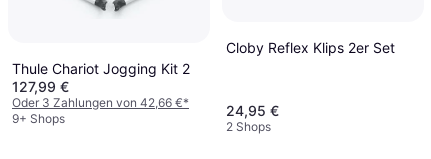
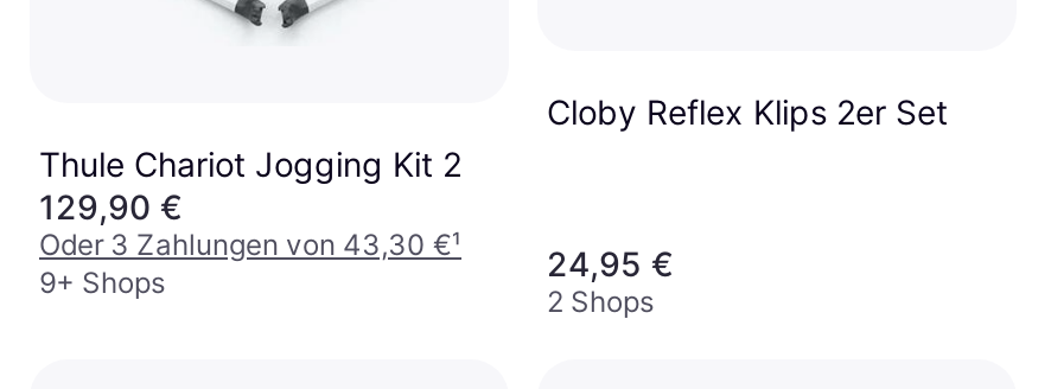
[12,78,69,95] 127,99 € -> [39,185,181,226] 129,90 €
[12,95,189,110] Oder 3 Zahlungen von 42,66 €* -> [39,226,461,261] Oder 3 Zahlungen von 43,30 €¹

